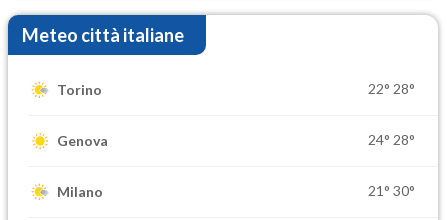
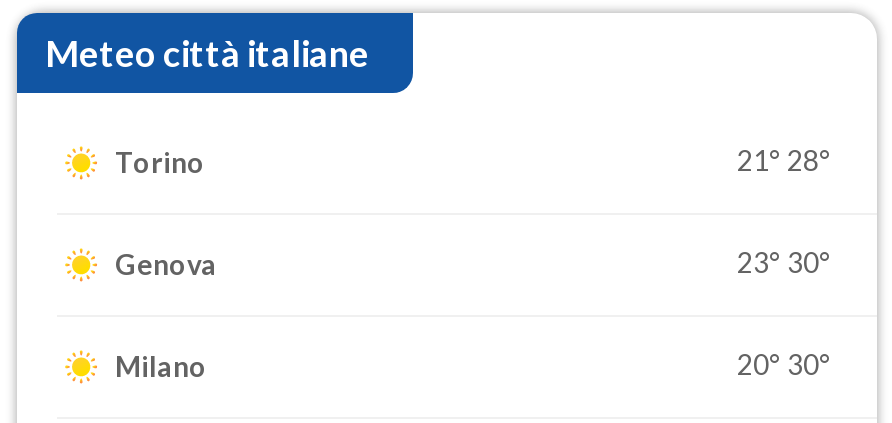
[368,80,415,97] 22° 28° -> [737,143,831,177] 21° 28°
[368,131,415,148] 24° 28° -> [737,245,831,279] 23° 30°
[368,182,415,199] 21° 30° -> [737,347,831,381] 20° 30°

